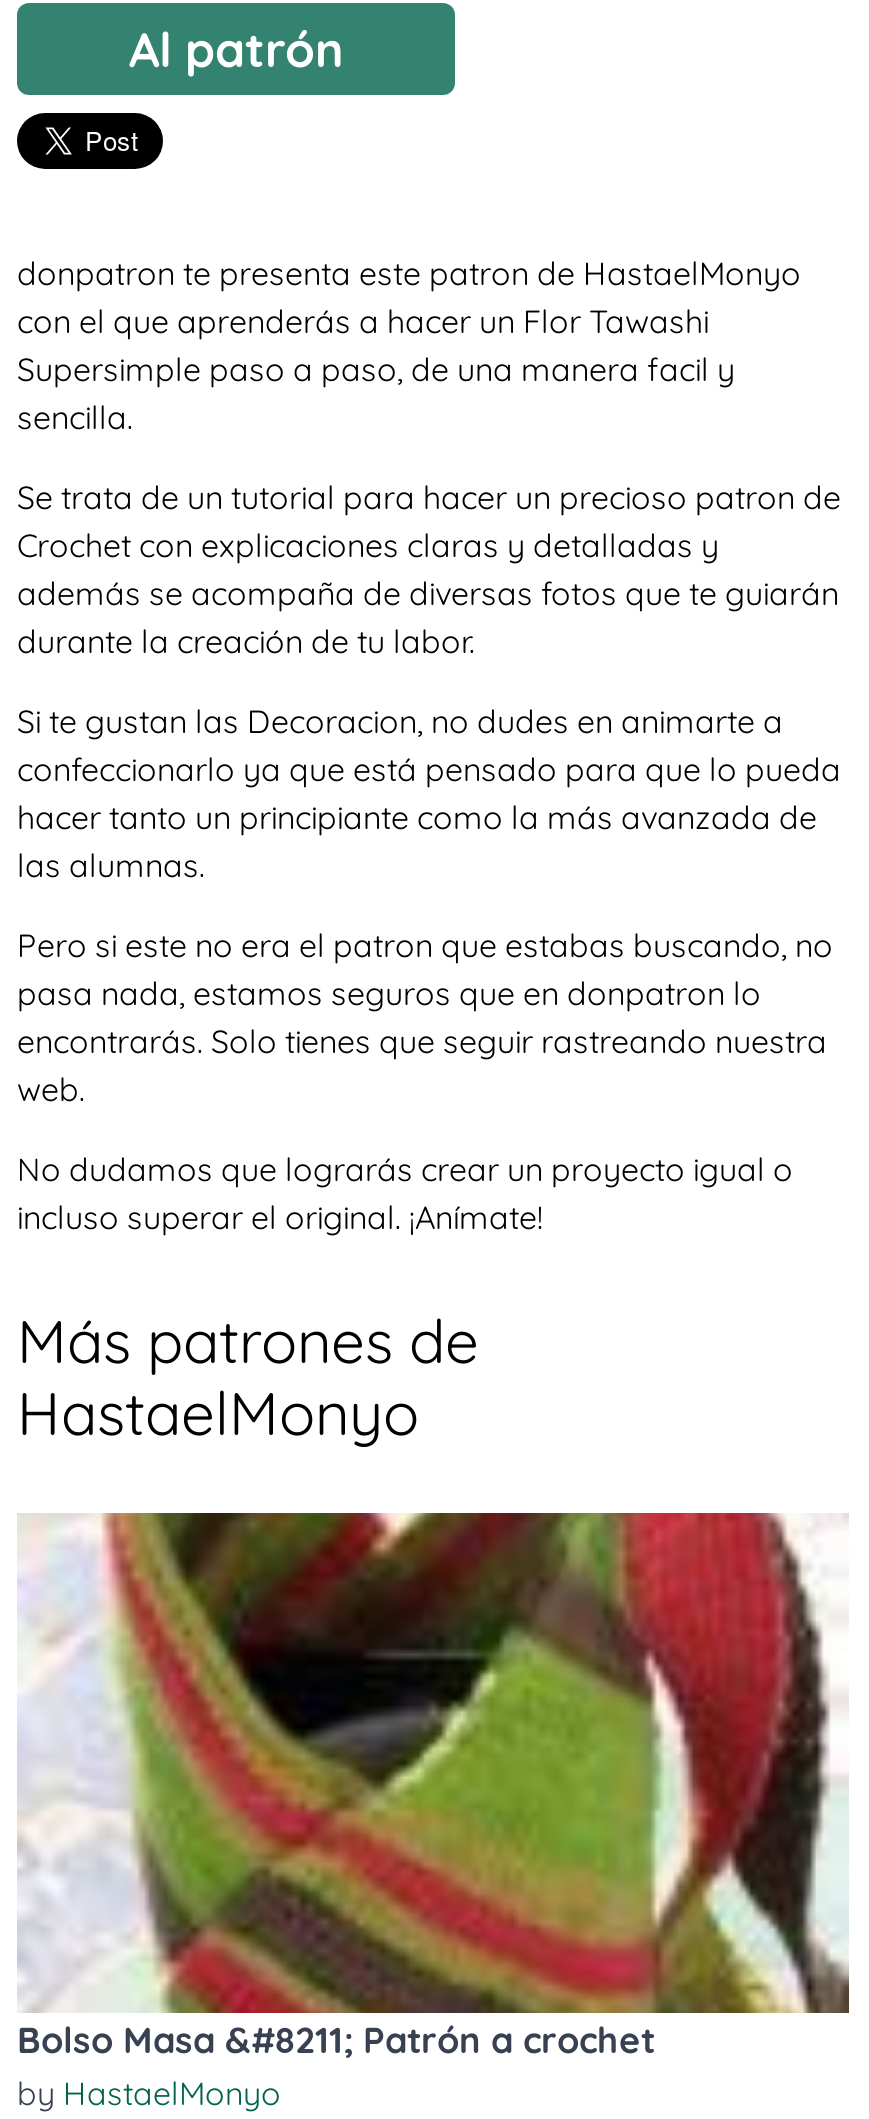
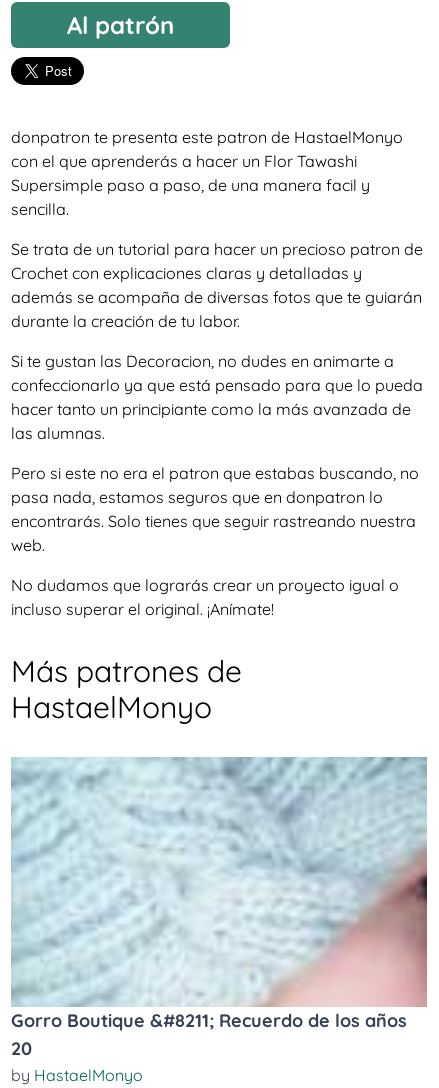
[17,1511,849,2063] [image] | Bolso Masa &#8211; Patrón a crochet -> [10,756,428,1060] [image] | Gorro Boutique &#8211; Recuerdo de los años | 20

